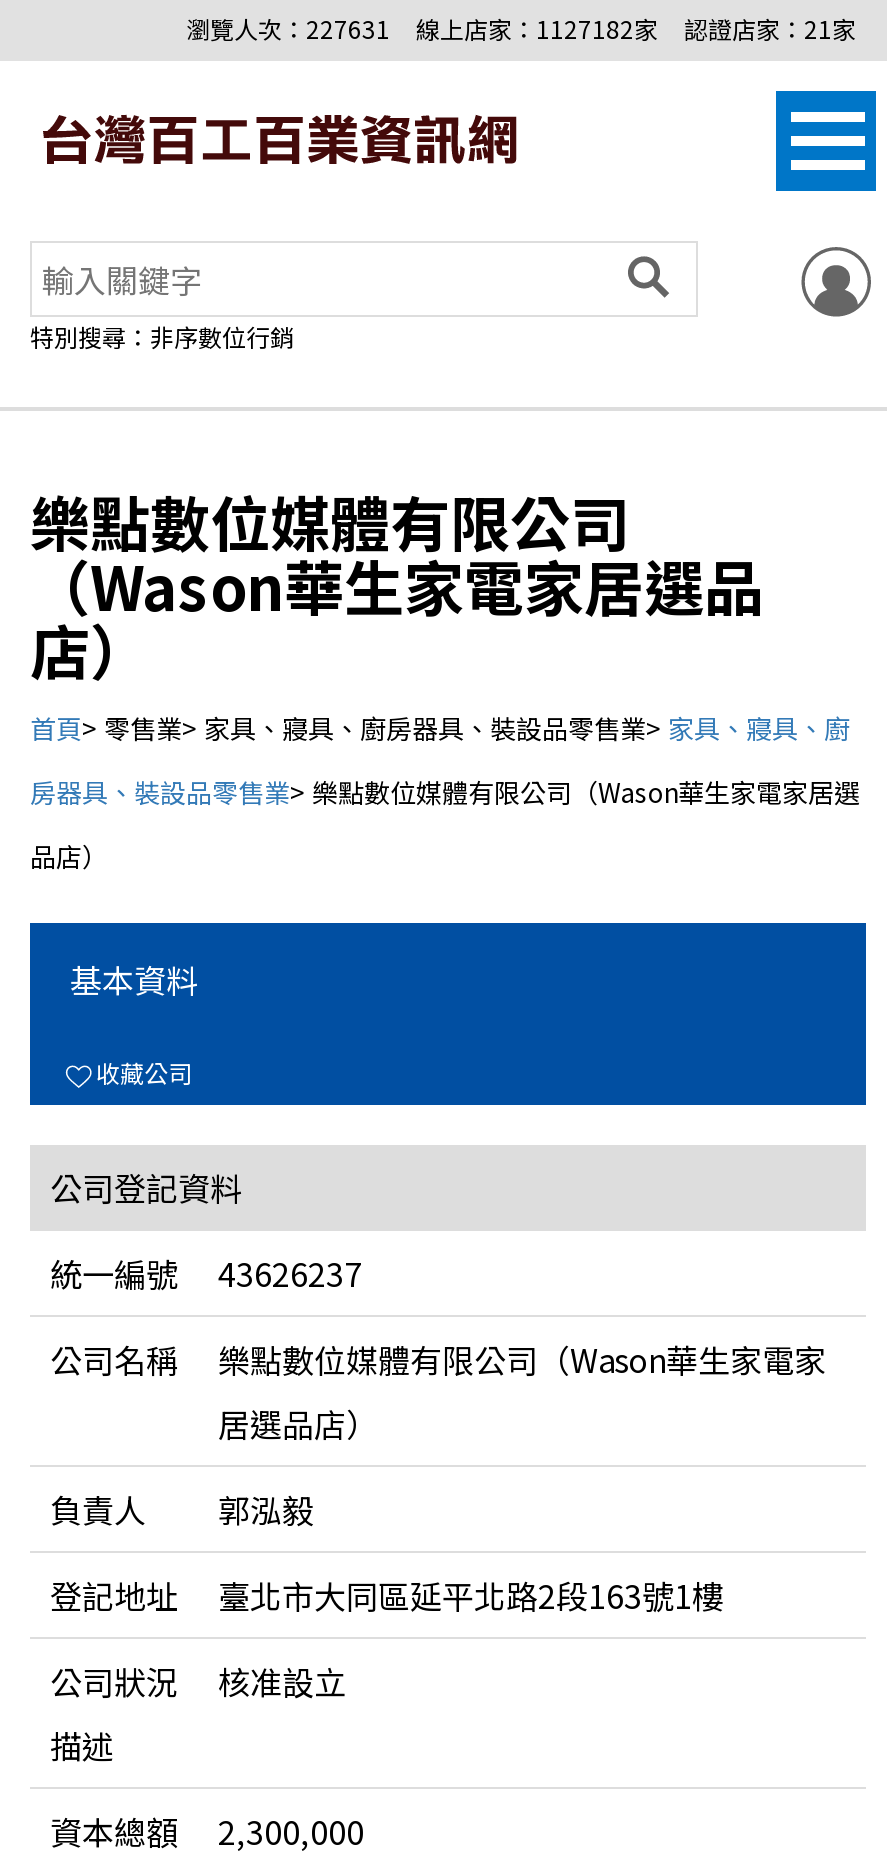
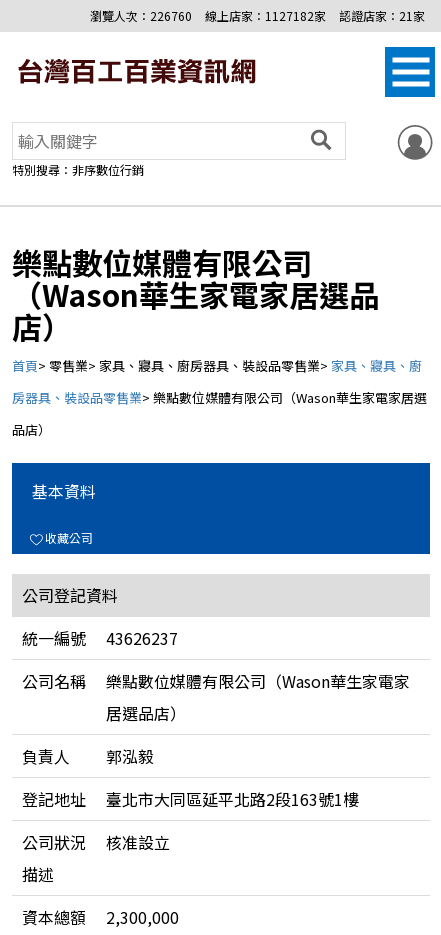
[186,11,856,45] 瀏覽人次：227631 線上店家：1127182家 認證店家：21家 -> [90,7,425,24] 瀏覽人次：226760 線上店家：1127182家 認證店家：21家

